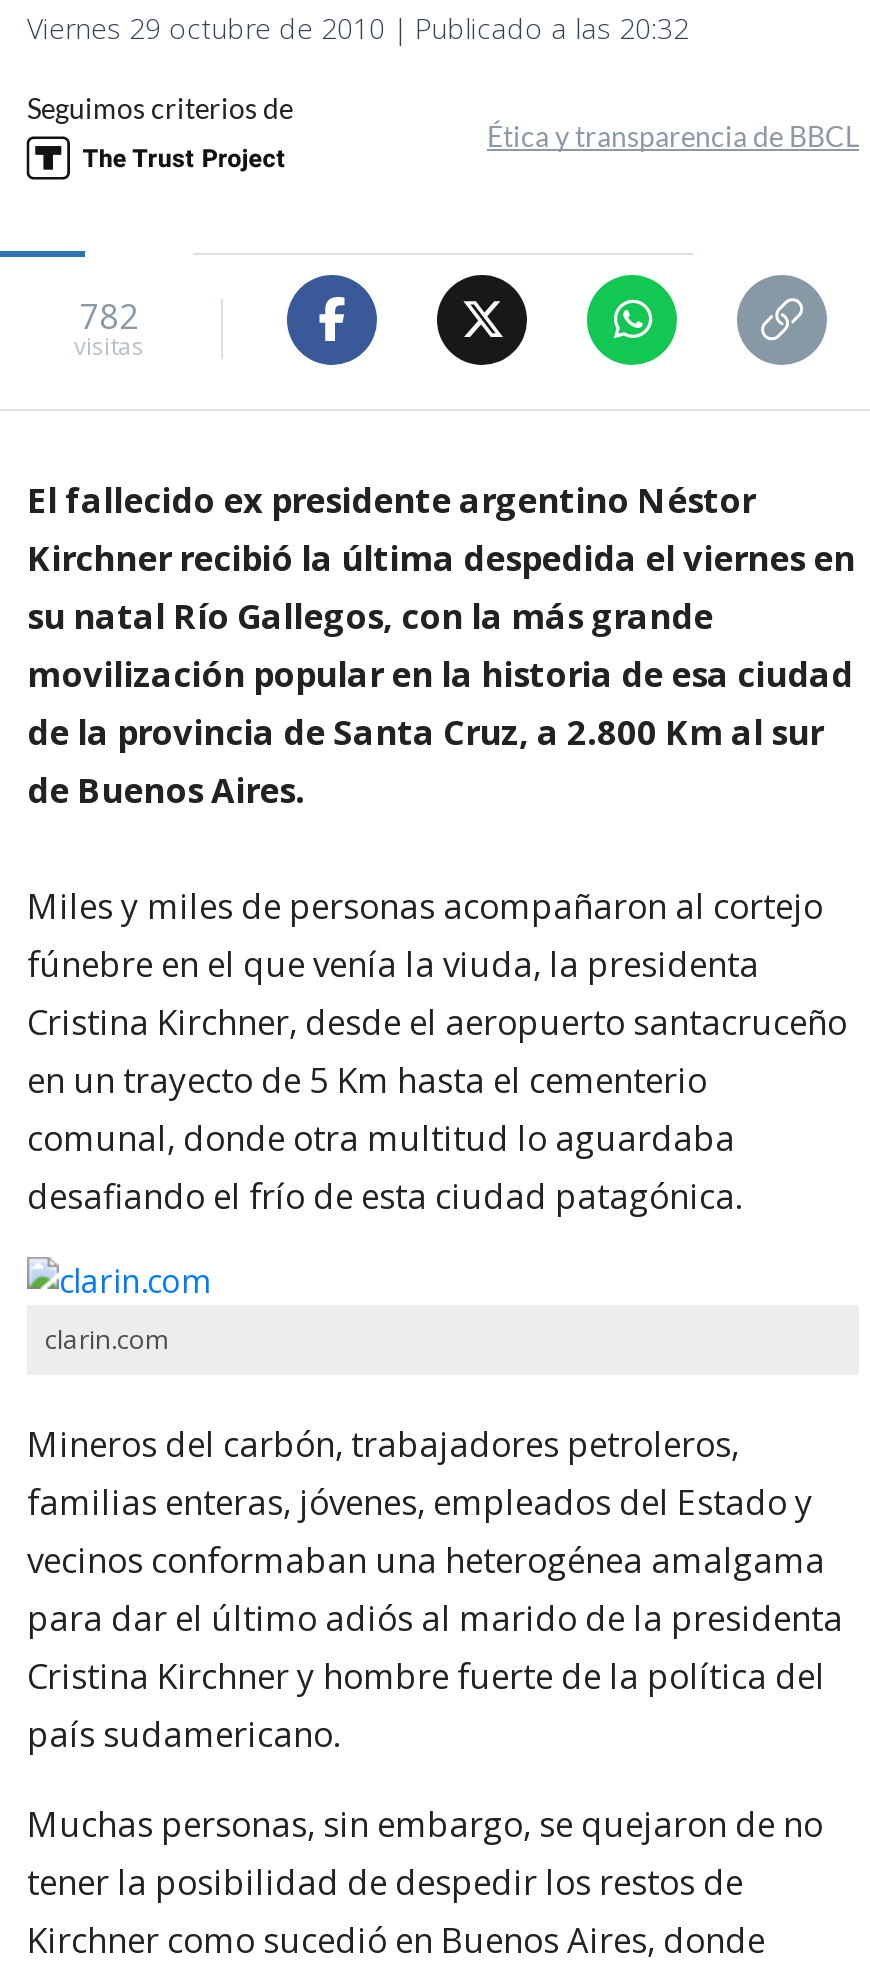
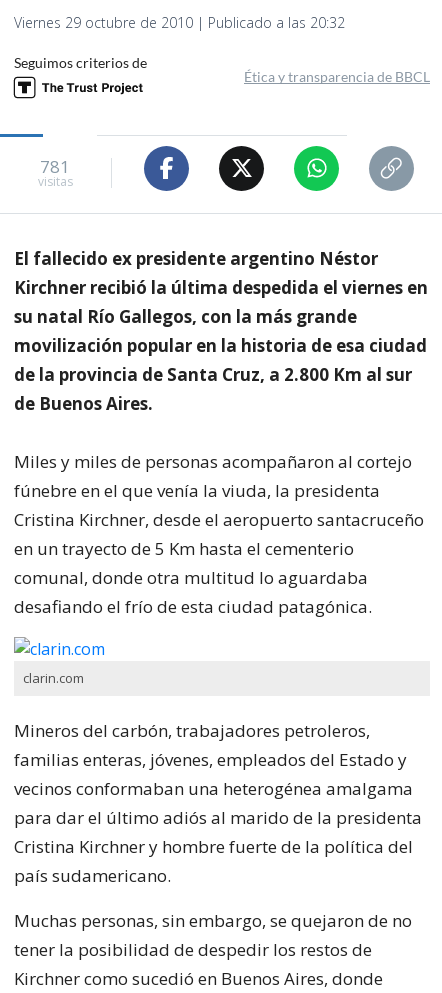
[79,294,139,340] 782 -> [40,155,70,178] 781

